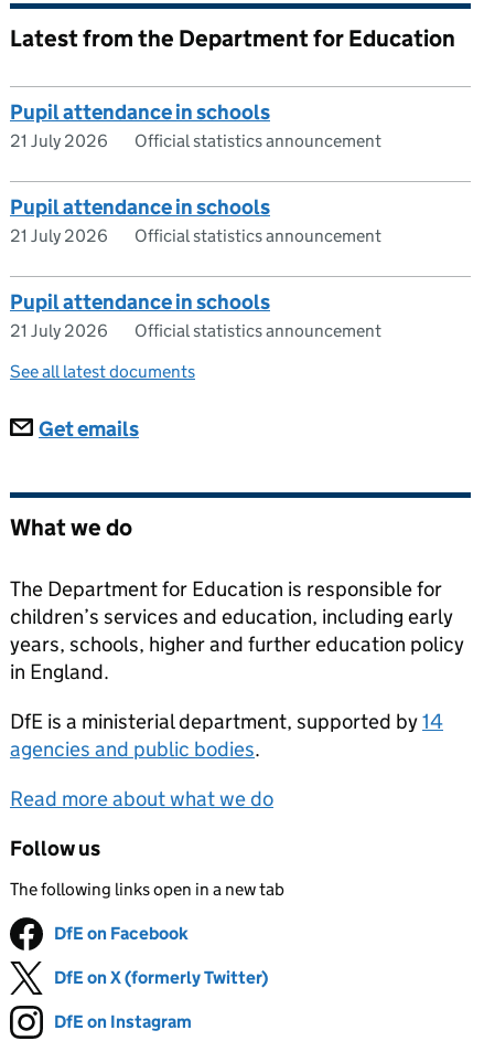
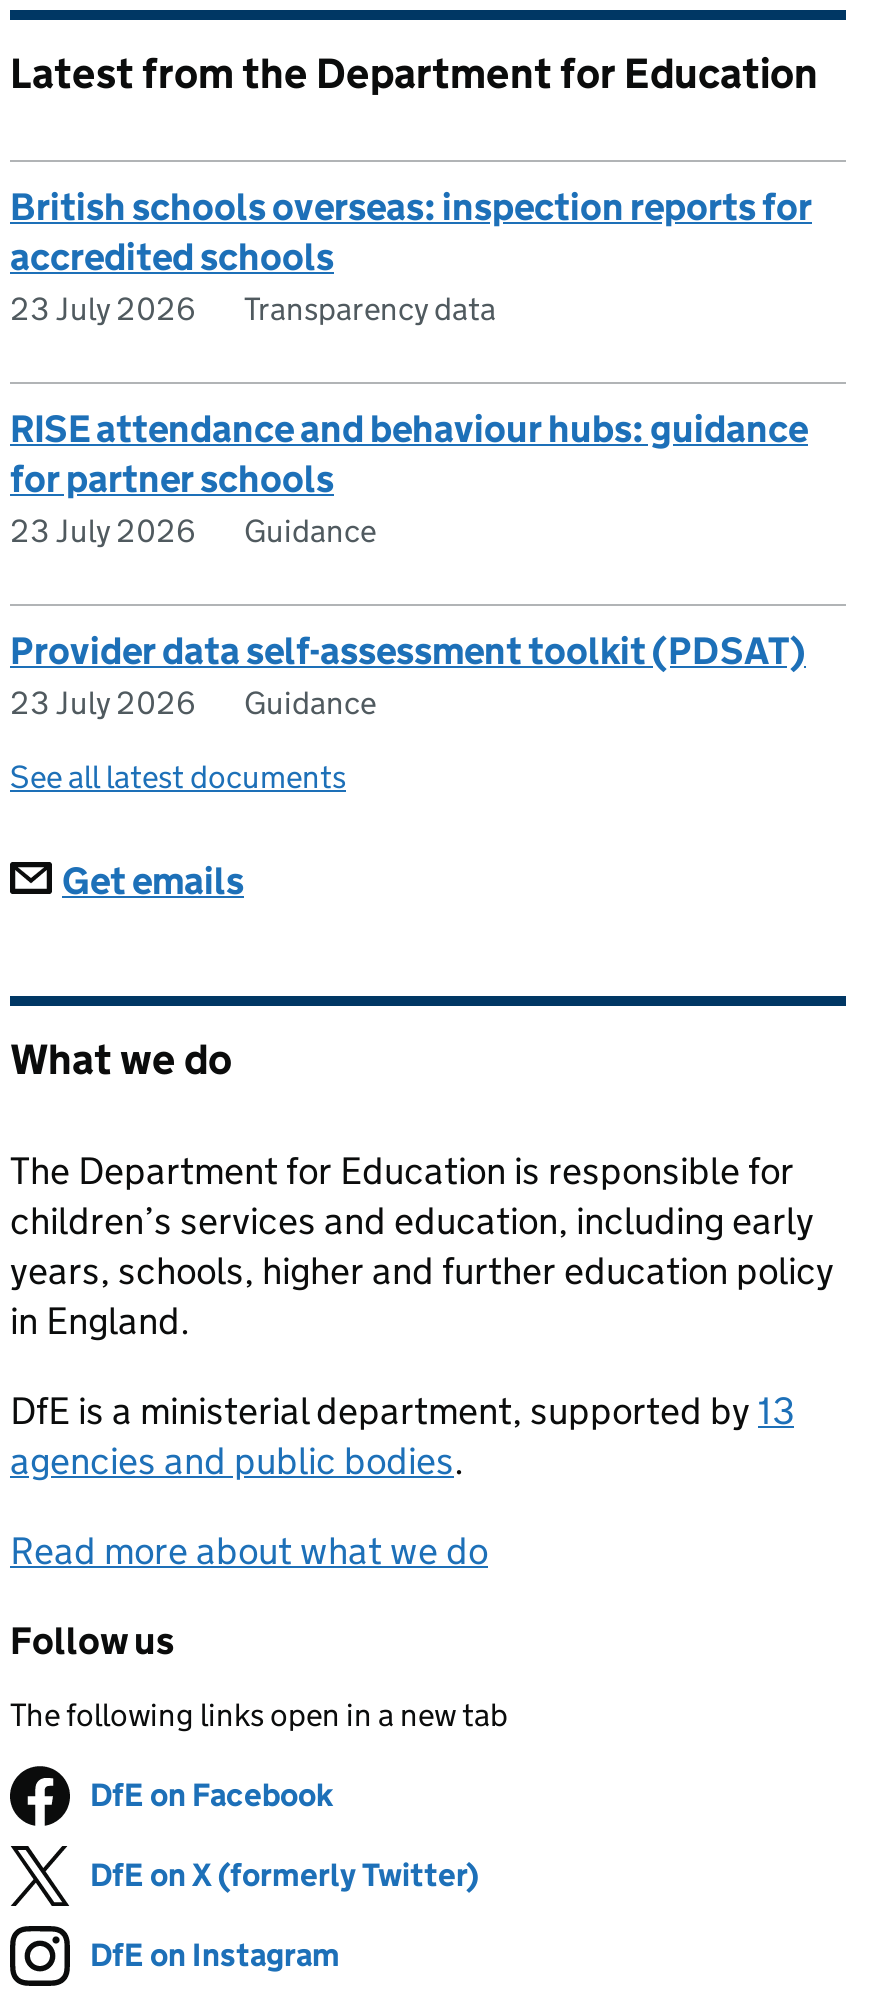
[10,99,381,151] Pupil attendance in schools | 21 July 2026 | Official statistics announcement -> [10,184,812,328] British schools overseas: inspection reports for | accredited schools | 23 July 2026 | Transparency data
[10,194,381,246] Pupil attendance in schools | 21 July 2026 | Official statistics announcement -> [10,406,808,550] RISE attendance and behaviour hubs: guidance | for partner schools | 23 July 2026 | Guidance
[10,289,381,341] Pupil attendance in schools | 21 July 2026 | Official statistics announcement -> [10,628,806,722] Provider data self-assessment toolkit (PDSAT) | 23 July 2026 | Guidance
[10,709,443,734] DfE is a ministerial department, supported by 14 -> [10,1388,794,1434] DfE is a ministerial department, supported by 13

